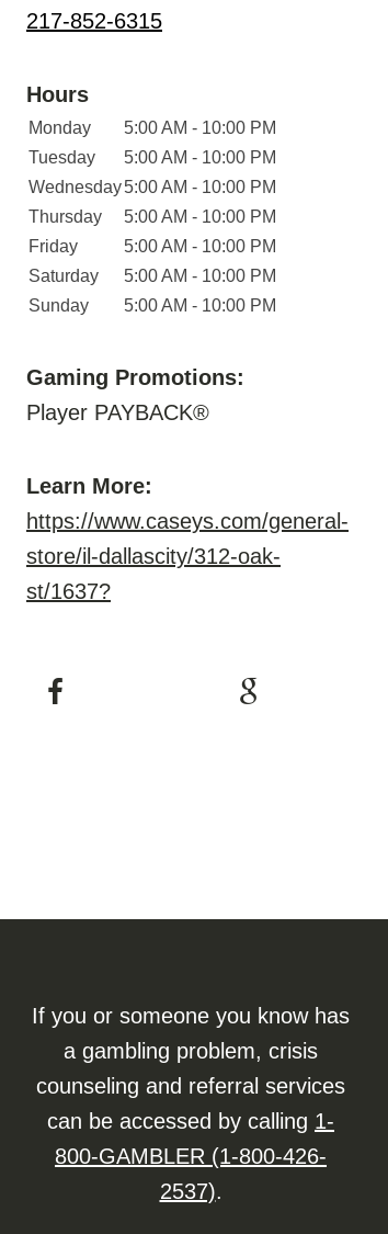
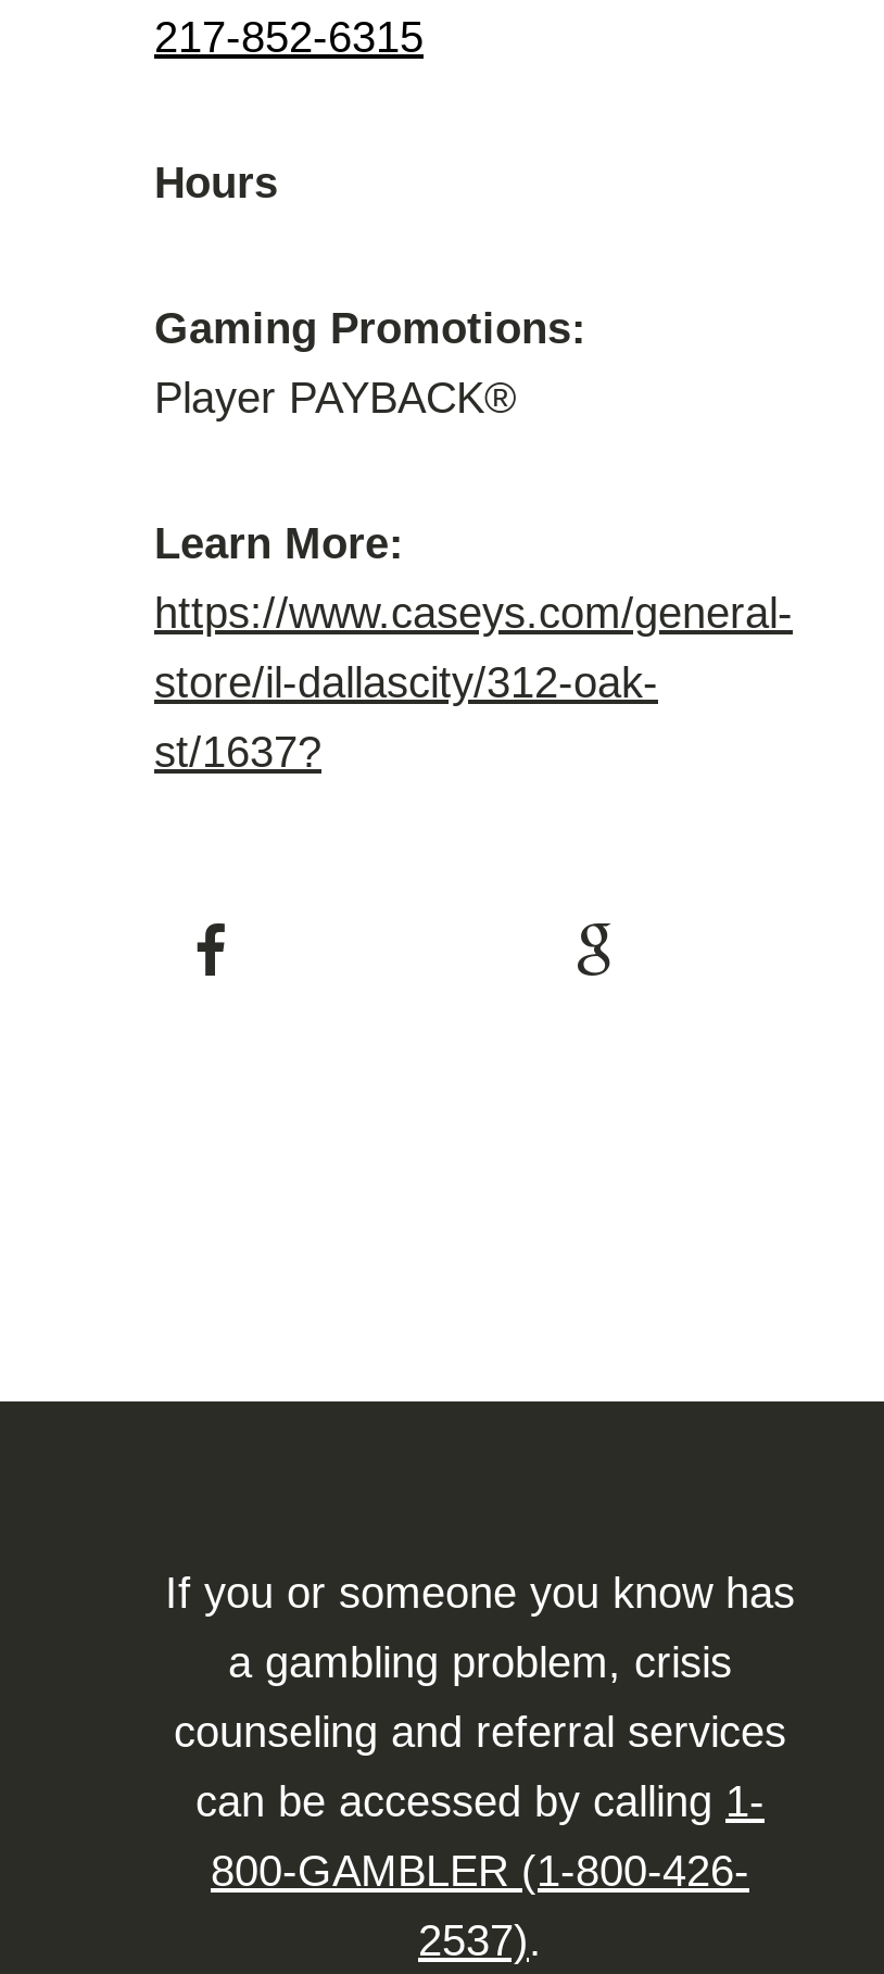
[28,118,276,315] Monday | 5:00 AM - 10:00 PM | Tuesday | 5:00 AM - 10:00 PM | Wednesday 5:00 AM - 10:00 PM | Thursday | 5:00 AM - 10:00 PM | Friday | 5:00 AM - 10:00 PM | Saturday | 5:00 AM - 10:00 PM | Sunday | 5:00 AM - 10:00 PM -> none

